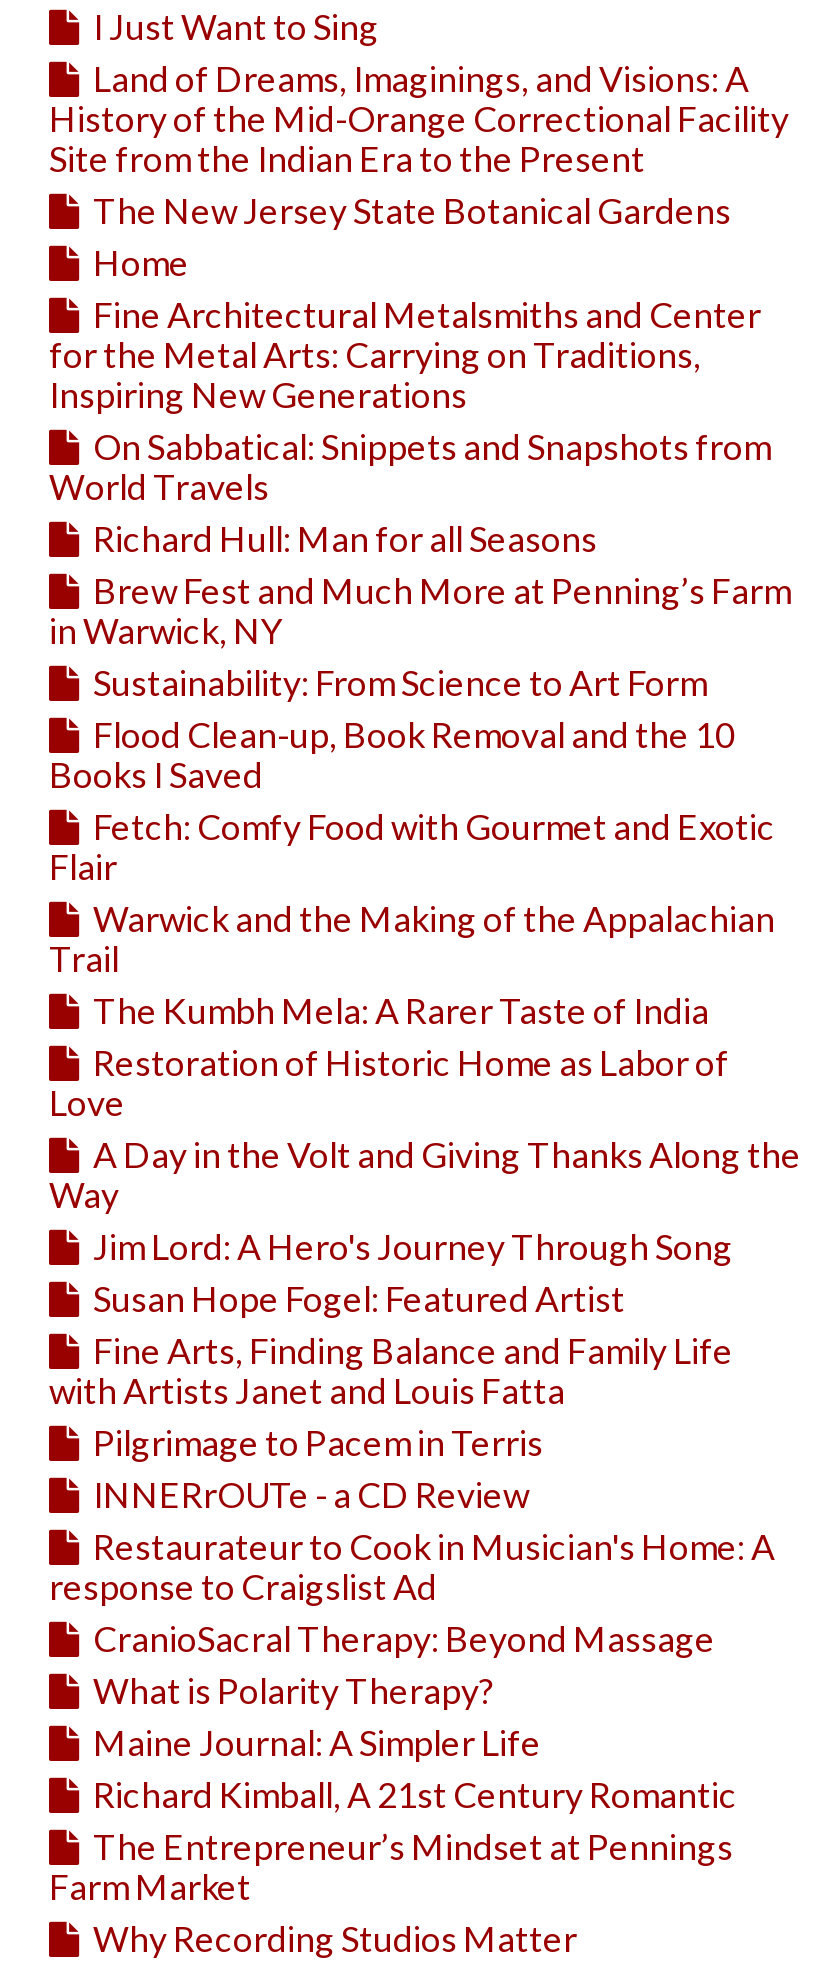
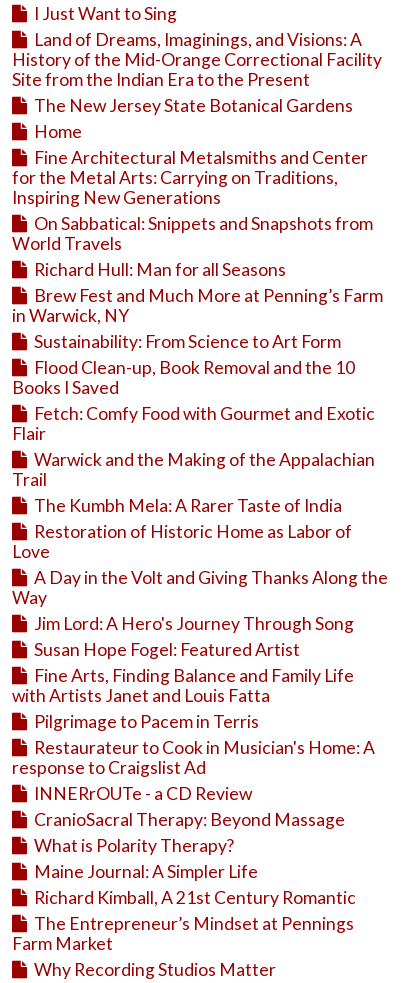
moved [87,1474,529,1516] -> [31,783,252,804]: INNERrOUTe - a CD Review
moved [49,1526,775,1608] -> [12,737,375,778]: Restaurateur to Cook in Musician's Home: A | response to Craigslist Ad

